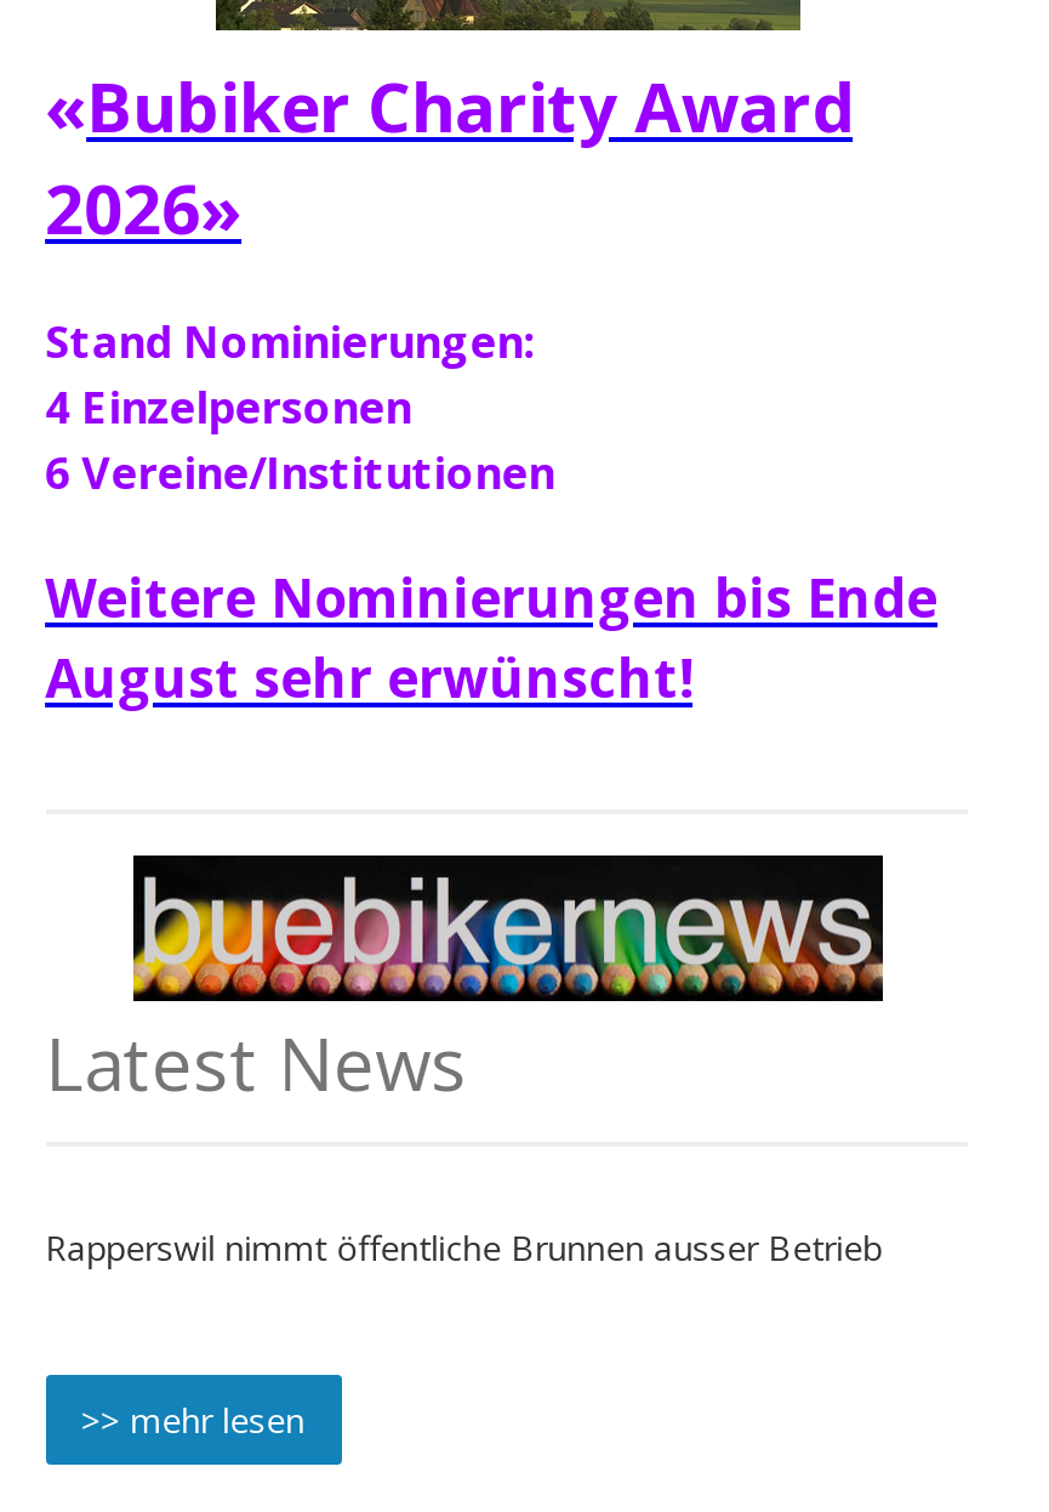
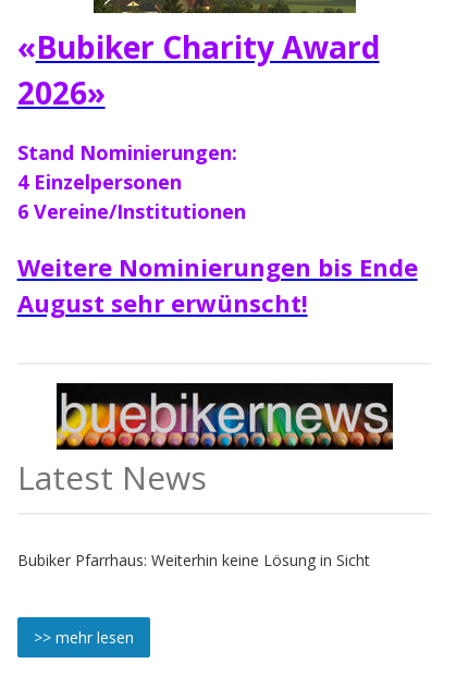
[45,1225,882,1271] Rapperswil nimmt öffentliche Brunnen ausser Betrieb -> [17,550,370,571] Bubiker Pfarrhaus: Weiterhin keine Lösung in Sicht

